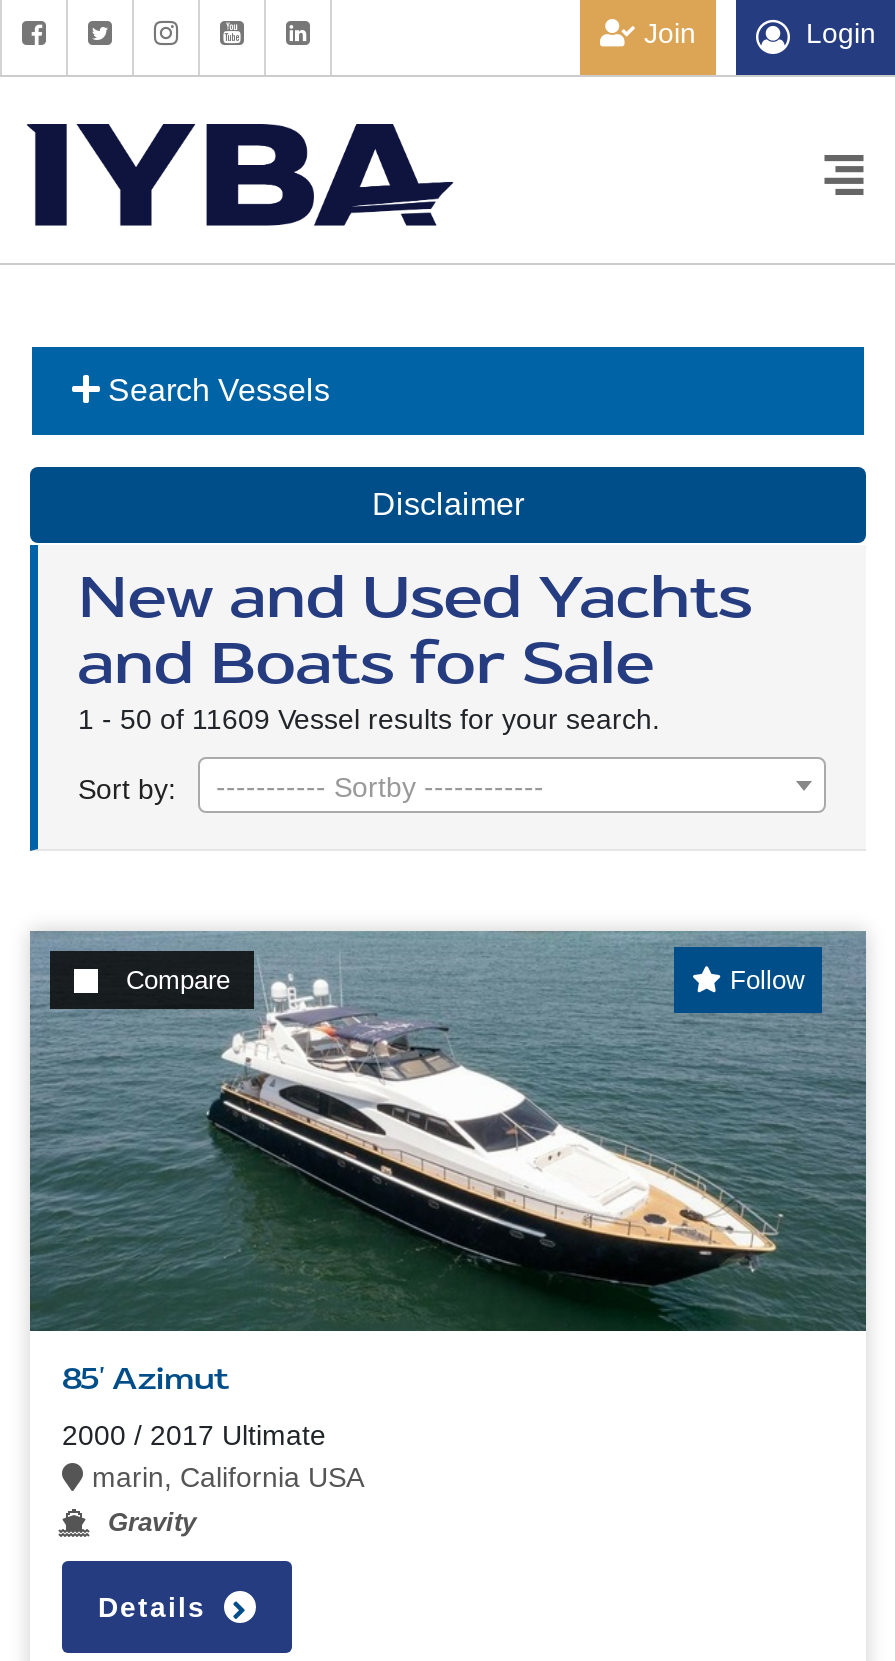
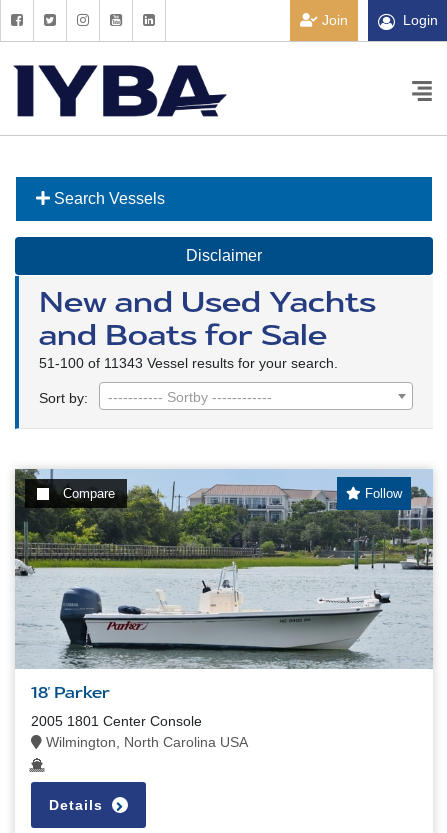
[78,703,660,735] 1 - 50 of 11609 Vessel results for your search. -> [39,355,338,371] 51-100 of 11343 Vessel results for your search.
[28,931,866,1399] [image] | 85' Azimut -> [15,469,433,703] [image] | 18' Parker
[62,1419,364,1537] 2000 / 2017 Ultimate | marin, California USA | Gravity -> [31,713,248,750] 2005 1801 Center Console | Wilmington, North Carolina USA

